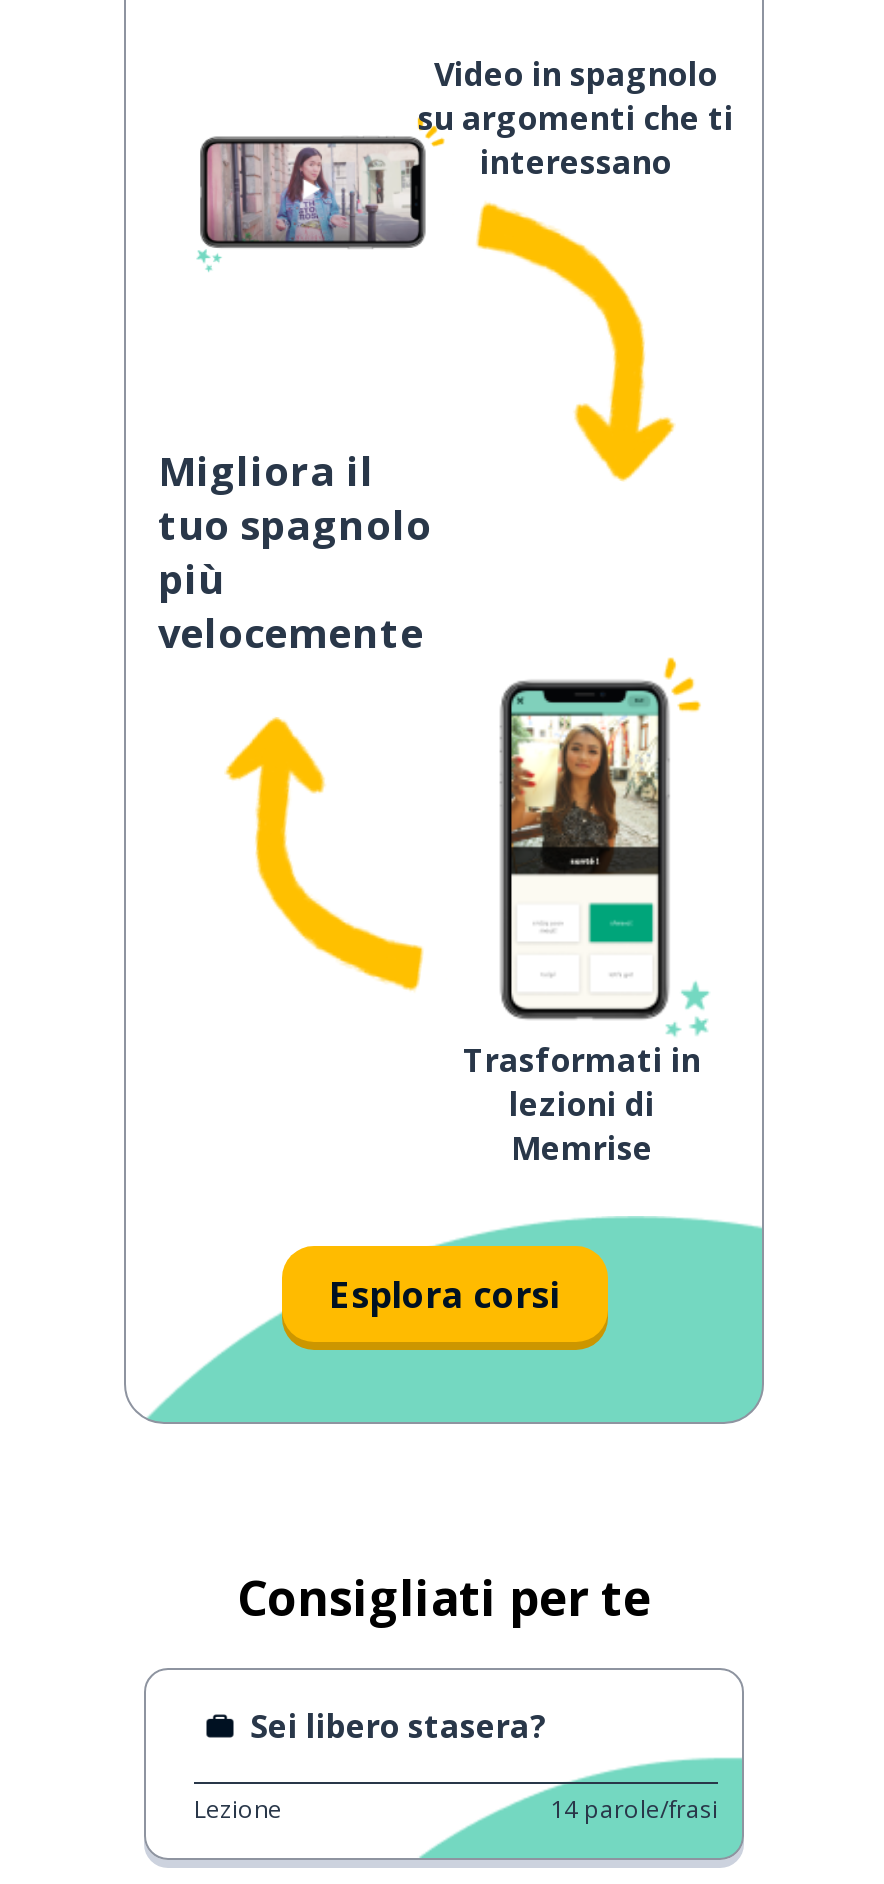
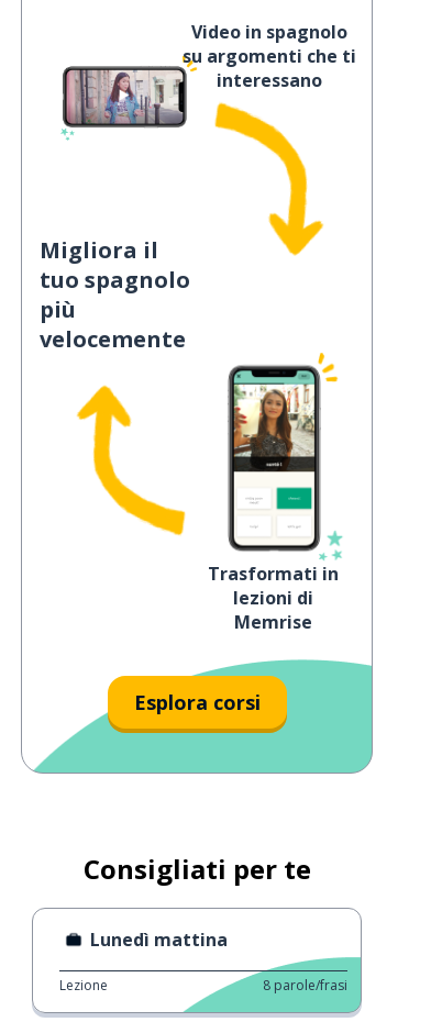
[250,1704,546,1748] Sei libero stasera? -> [90,927,228,952] Lunedì mattina
[550,1792,718,1826] 14 parole/frasi -> [263,976,347,995] 8 parole/frasi

